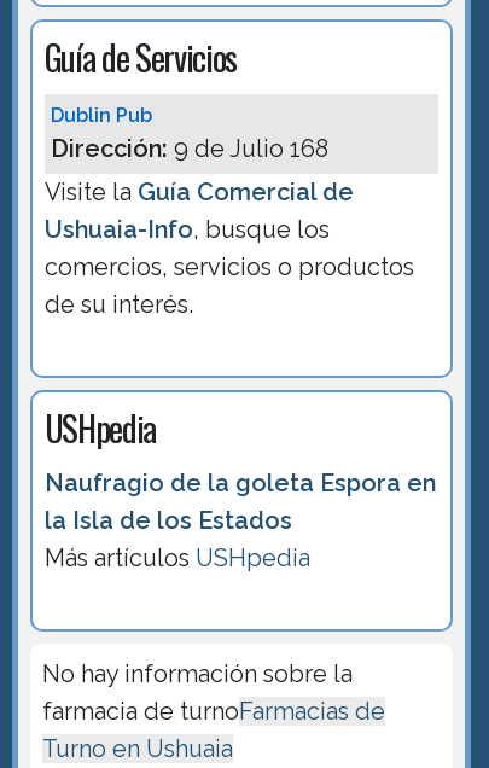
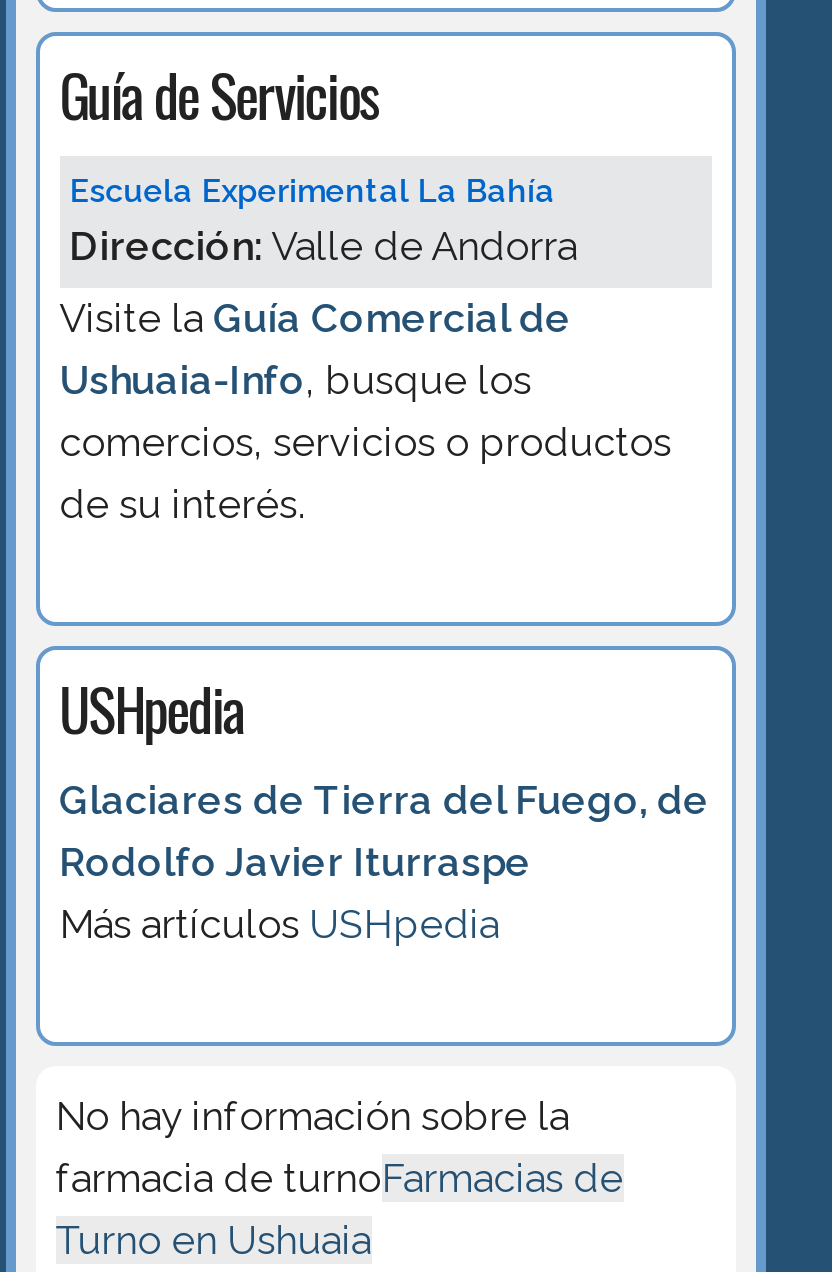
[50,104,328,163] Dublin Pub | Dirección: 9 de Julio 168 -> [69,172,577,270] Escuela Experimental La Bahía | Dirección: Valle de Andorra
[44,469,435,535] Naufragio de la goleta Espora en | la Isla de los Estados -> [59,776,709,886] Glaciares de Tierra del Fuego, de | Rodolfo Javier Iturraspe

